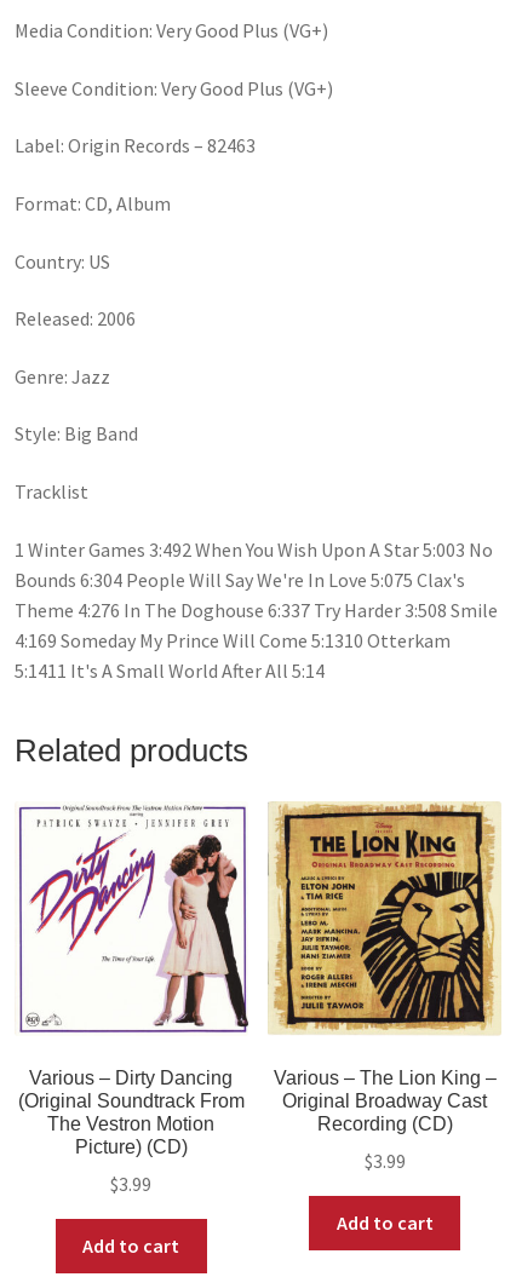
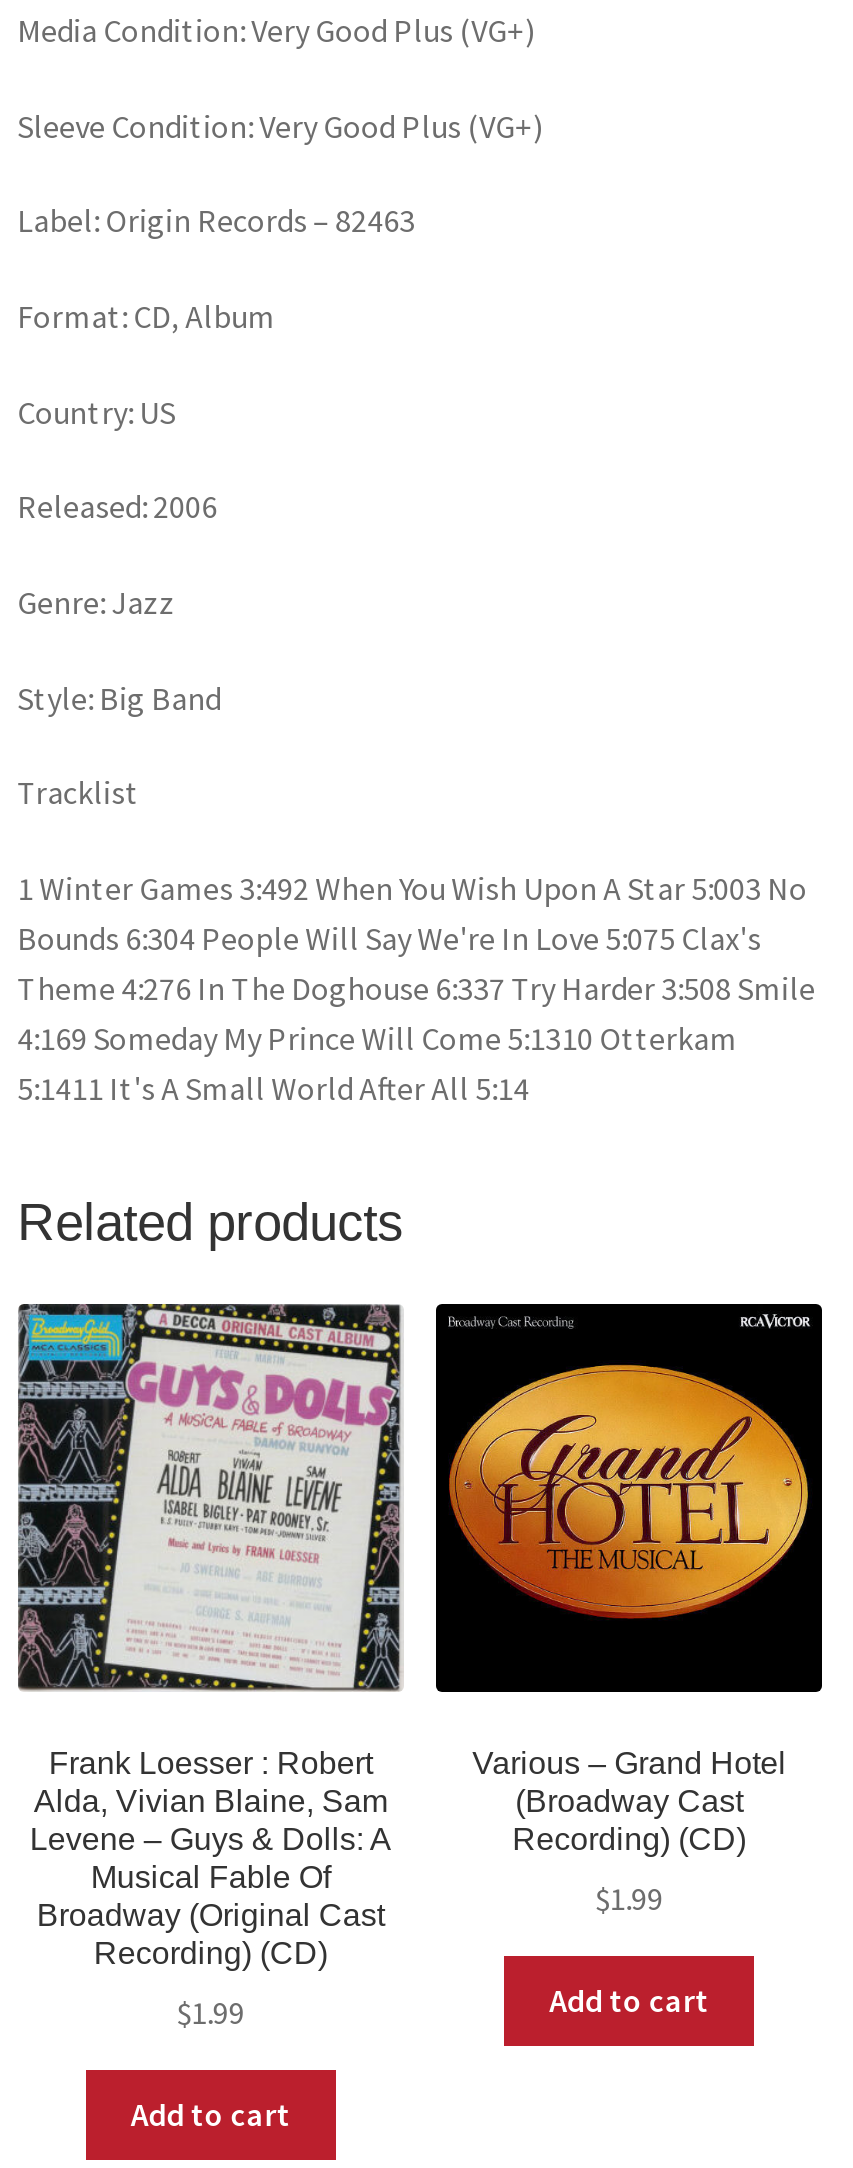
[15,801,248,1158] [image] | Various – Dirty Dancing | (Original Soundtrack From | The Vestron Motion | Picture) (CD) -> [16,1302,402,1969] [image] | Frank Loesser : Robert | Alda, Vivian Blaine, Sam | Levene – Guys & Dolls: A | Musical Fable Of | Broadway (Original Cast | Recording) (CD)
[268,801,501,1135] [image] | Various – The Lion King – | Original Broadway Cast | Recording (CD) -> [434,1302,824,1855] [image] | Various – Grand Hotel | (Broadway Cast | Recording) (CD)
[364,1149,405,1173] $3.99 -> [595,1878,663,1918] $1.99
[111,1172,152,1196] $3.99 -> [177,1992,245,2032] $1.99

